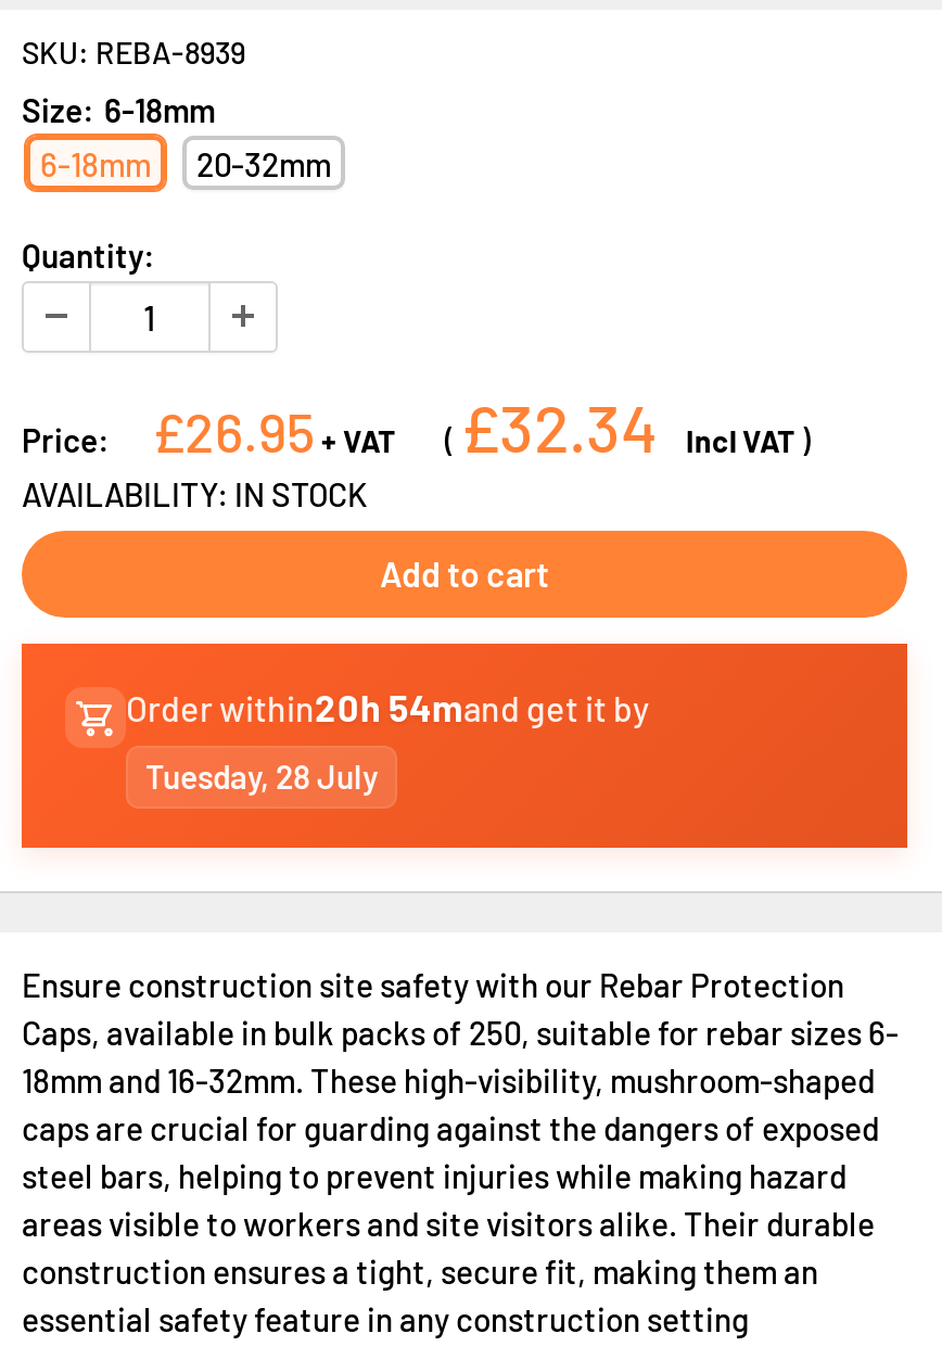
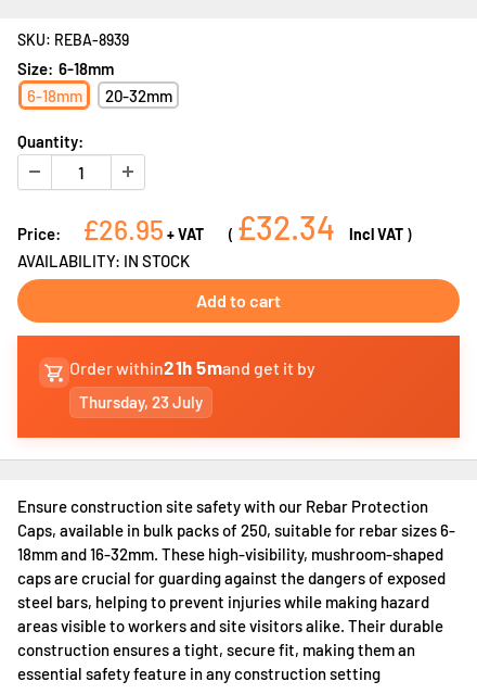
[126,684,650,728] Order within20h 54mand get it by -> [69,356,315,378] Order within21h 5mand get it by
[145,756,378,795] Tuesday, 28 July -> [79,392,203,411] Thursday, 23 July

